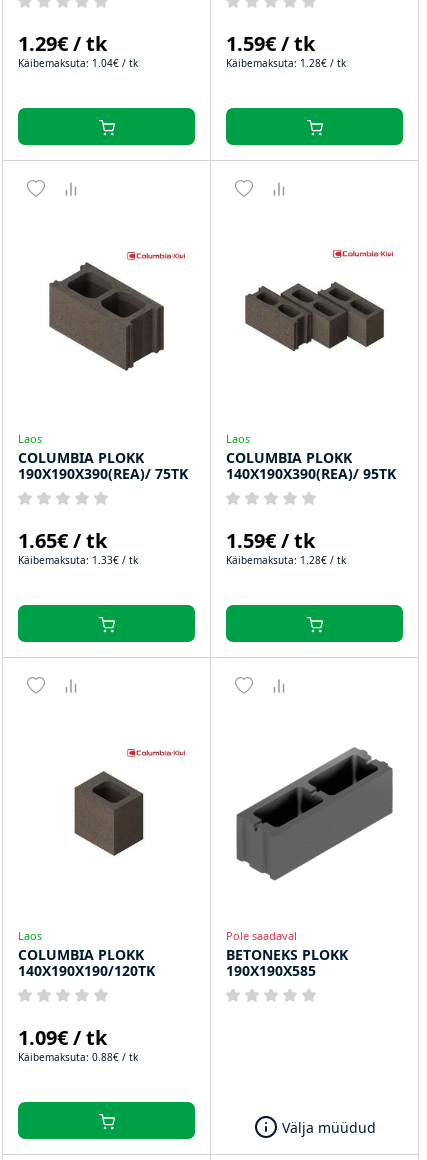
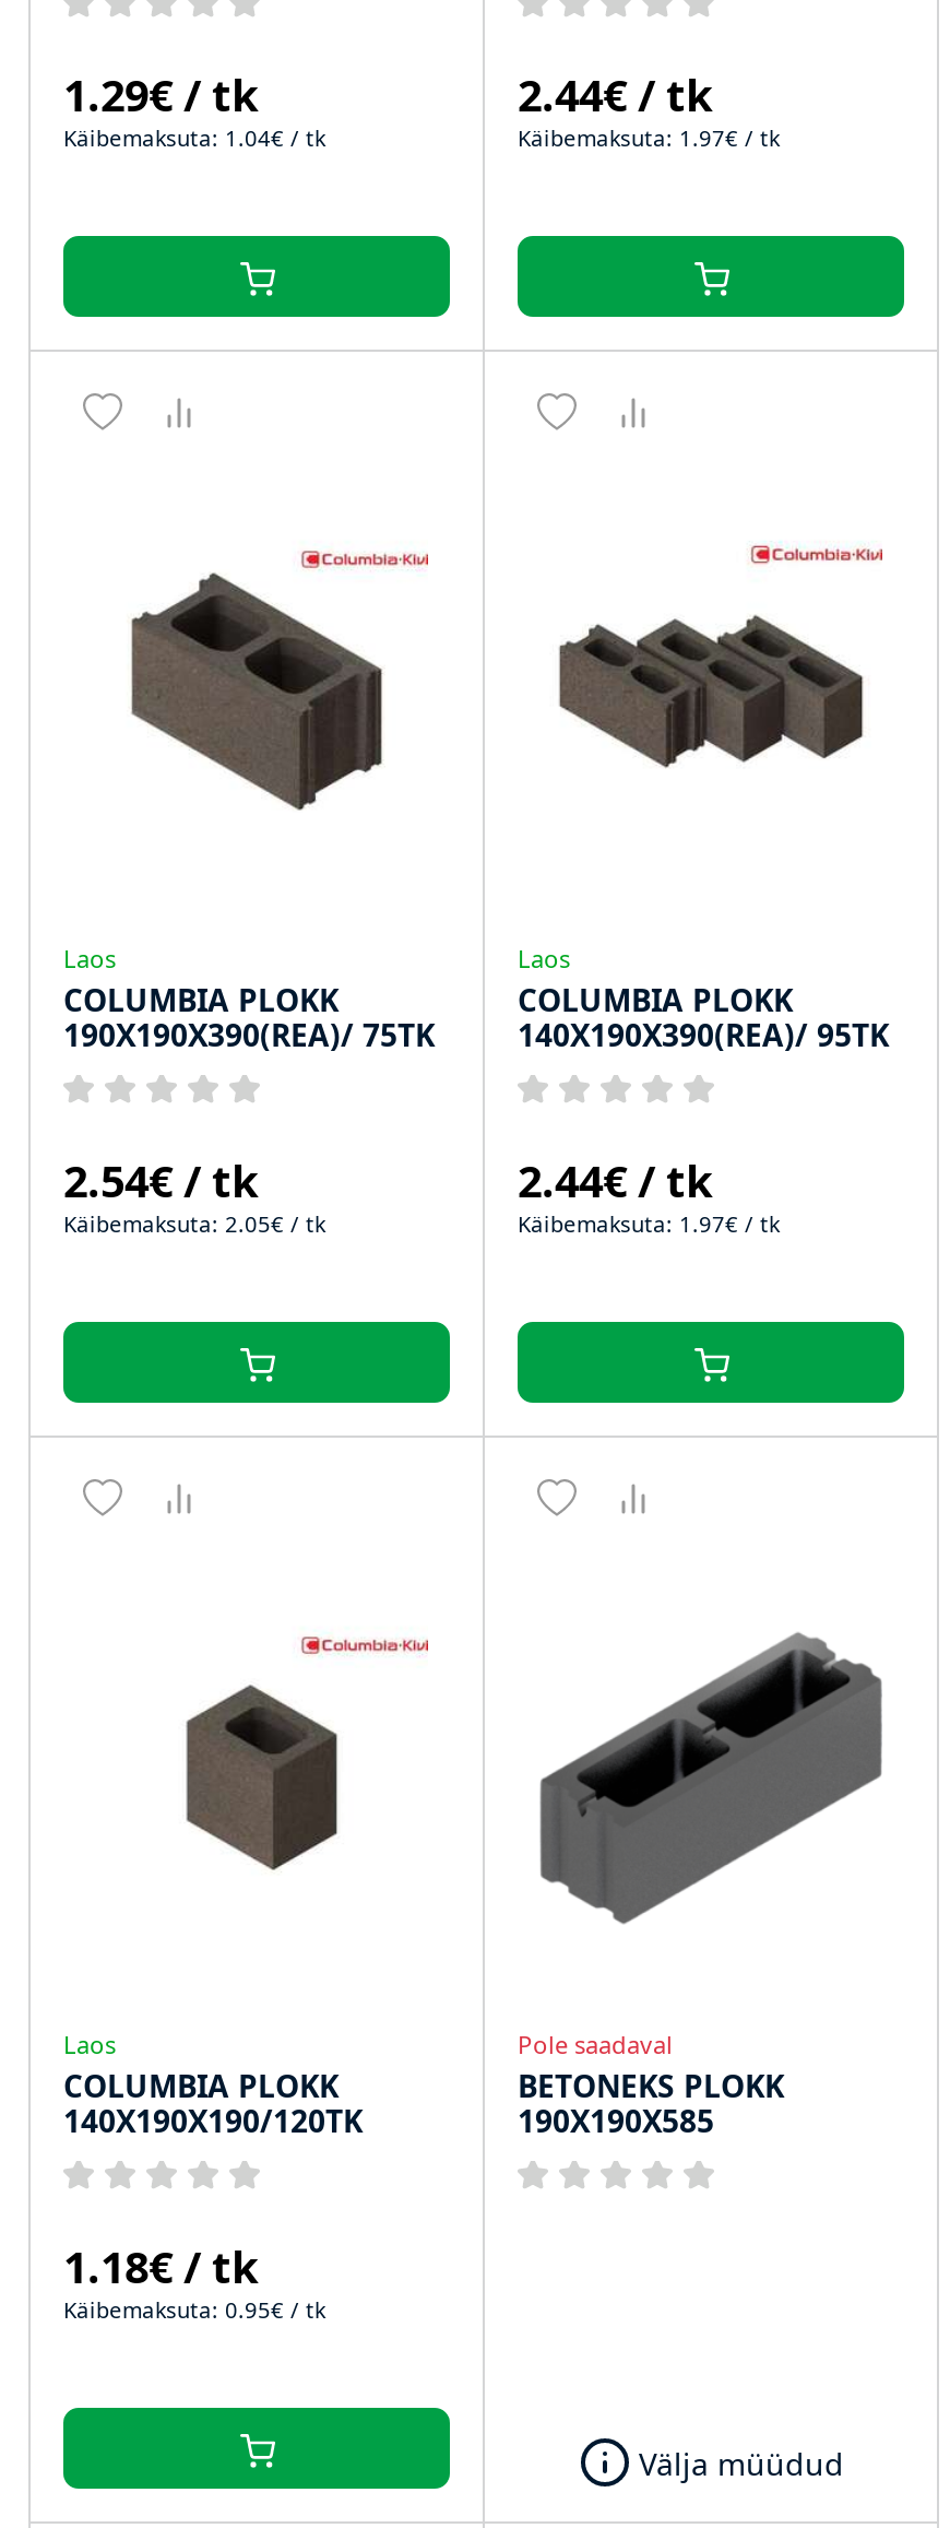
[226,30,315,57] 1.59€ / tk -> [518,66,712,125] 2.44€ / tk
[226,56,346,70] Käibemaksuta: 1.28€ / tk -> [518,122,780,153] Käibemaksuta: 1.97€ / tk
[18,527,107,554] 1.65€ / tk -> [63,1151,258,1210] 2.54€ / tk
[226,527,315,554] 1.59€ / tk -> [518,1151,712,1210] 2.44€ / tk
[18,553,138,567] Käibemaksuta: 1.33€ / tk -> [63,1208,325,1239] Käibemaksuta: 2.05€ / tk
[226,553,346,567] Käibemaksuta: 1.28€ / tk -> [518,1208,780,1239] Käibemaksuta: 1.97€ / tk
[18,1024,107,1051] 1.09€ / tk -> [63,2237,258,2296] 1.18€ / tk
[18,1050,138,1064] Käibemaksuta: 0.88€ / tk -> [63,2294,325,2325] Käibemaksuta: 0.95€ / tk

